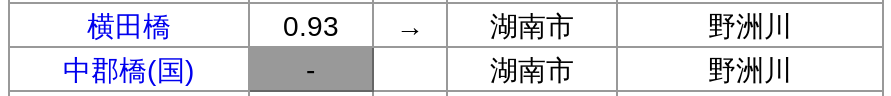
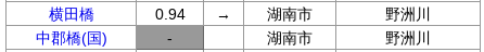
[283,10,339,42] 0.93 -> [155,5,185,23] 0.94

